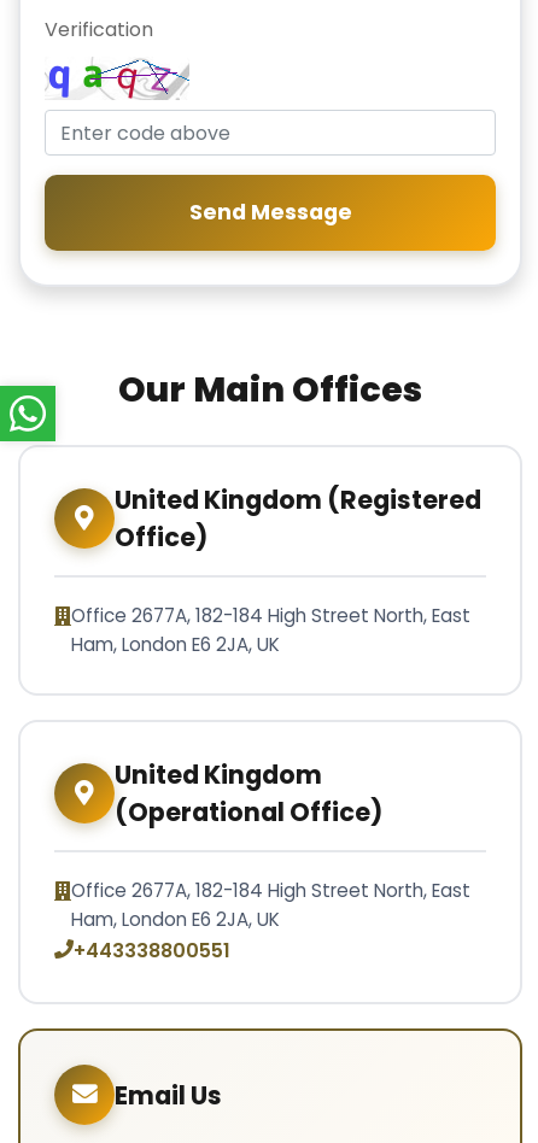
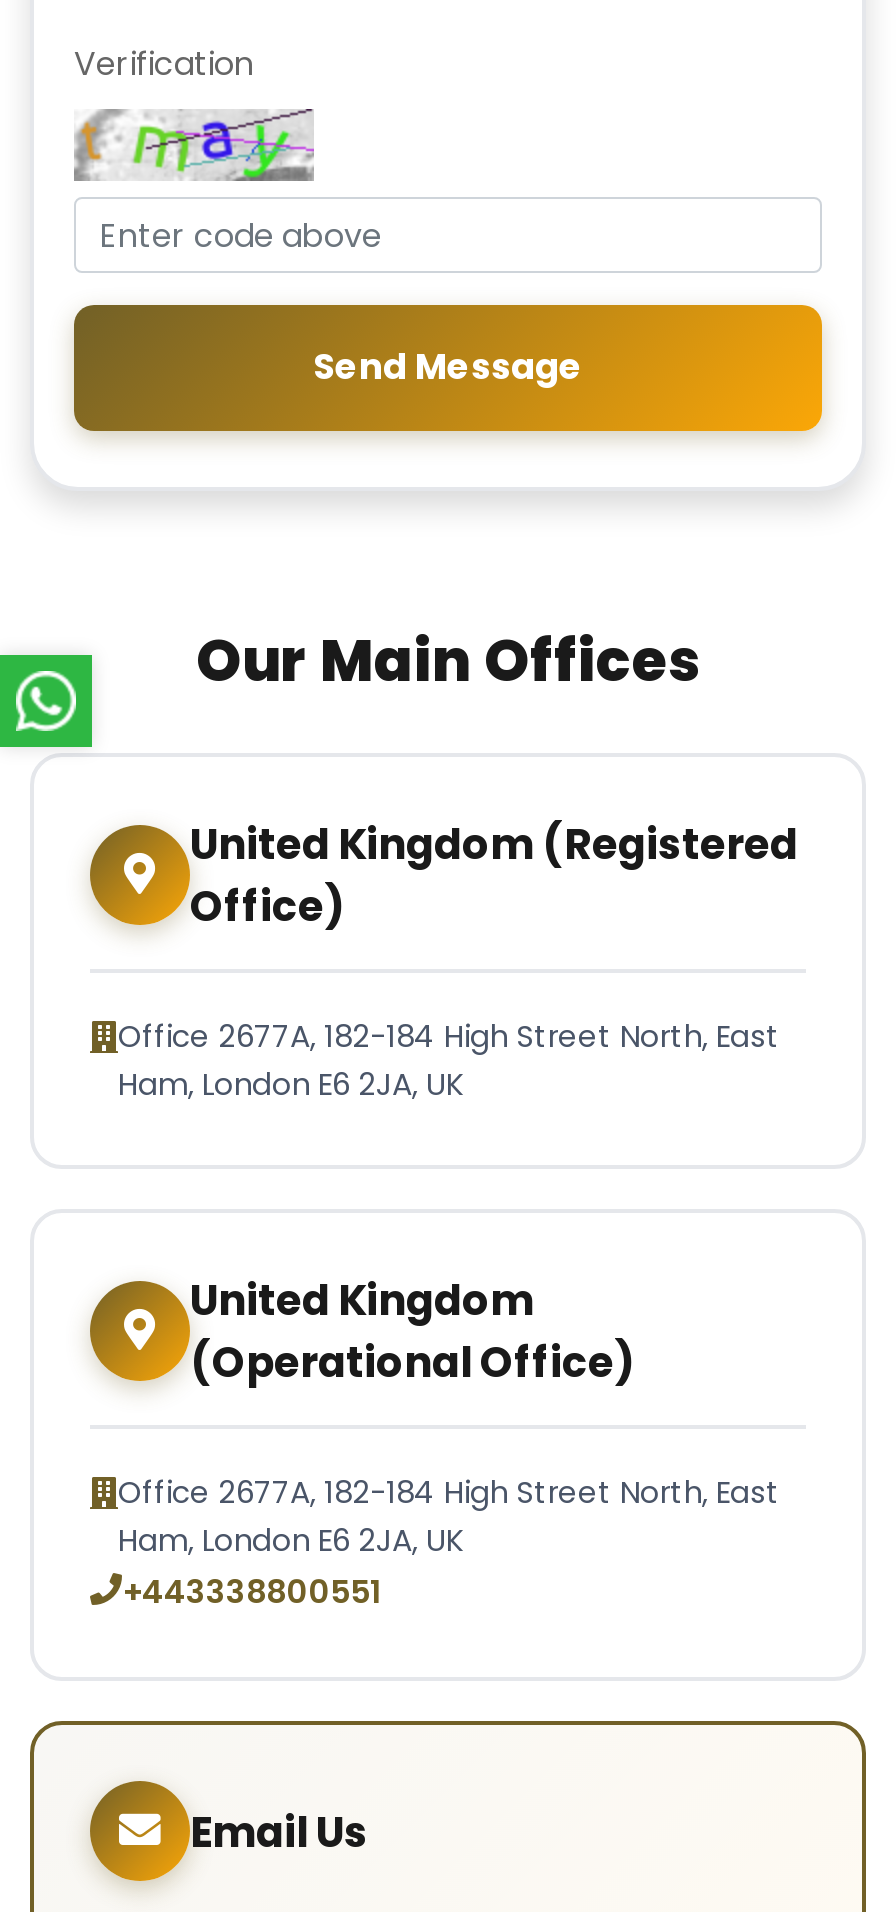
[46,57,189,100] [image] -> [74,107,314,183] [image]

